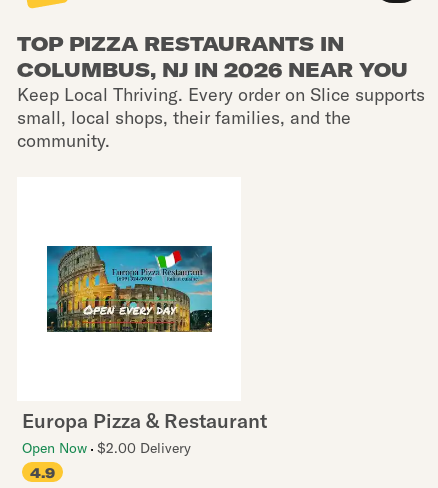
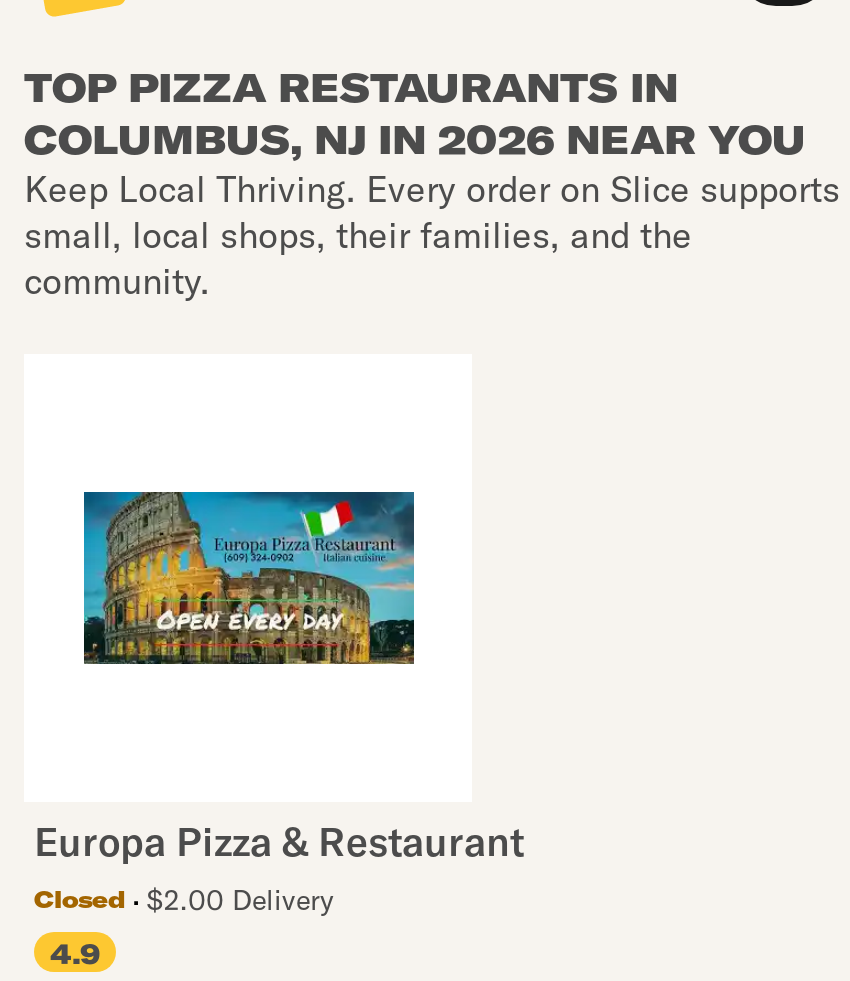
[22,439,191,457] Open Now $2.00 Delivery -> [34,882,334,918] Closed | $2.00 Delivery

